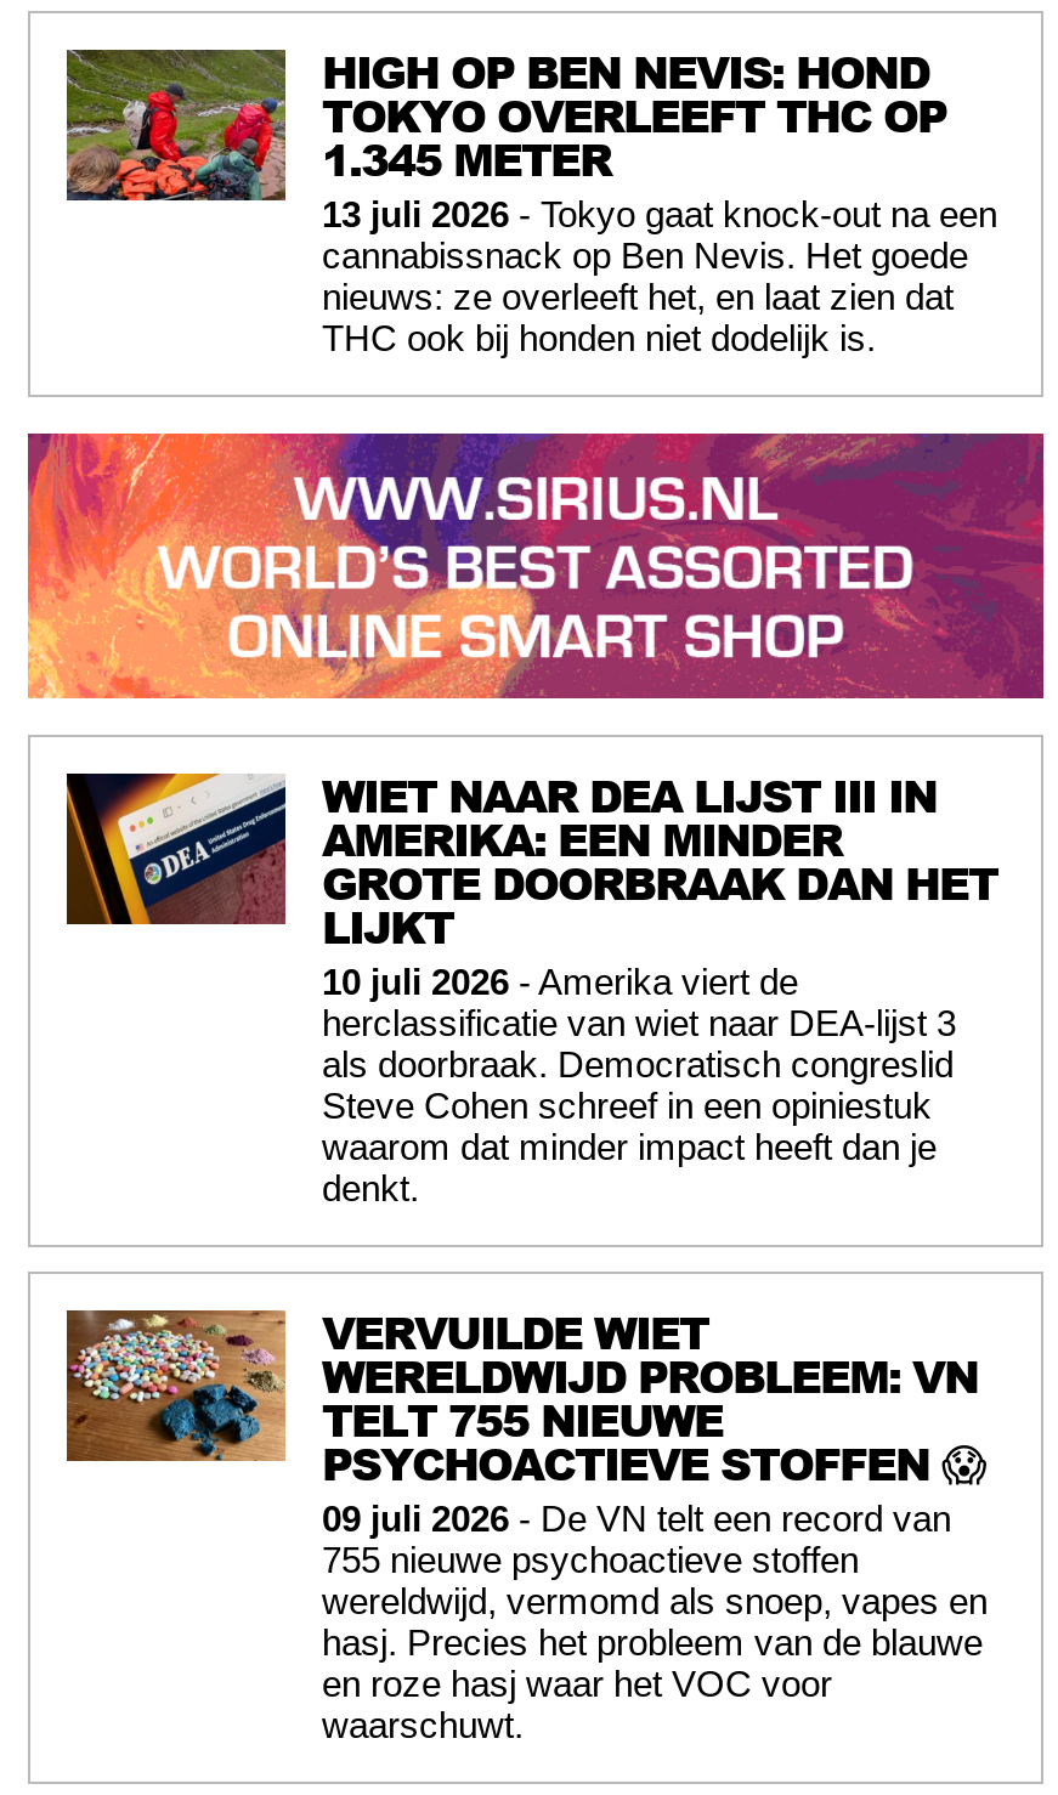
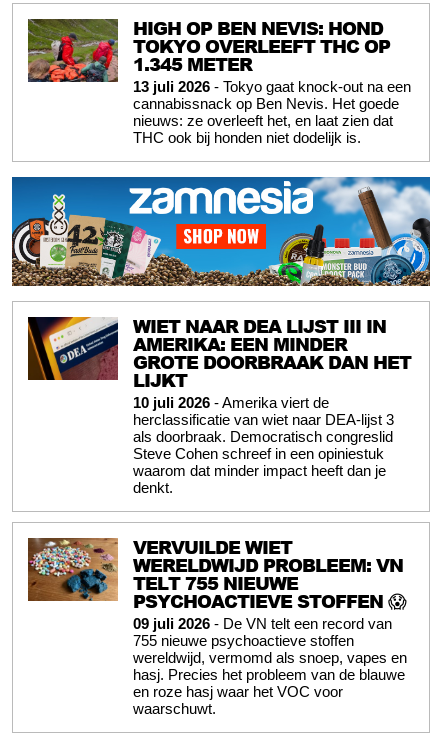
[26,430,1046,700] [image] -> [11,176,431,287] [image]

